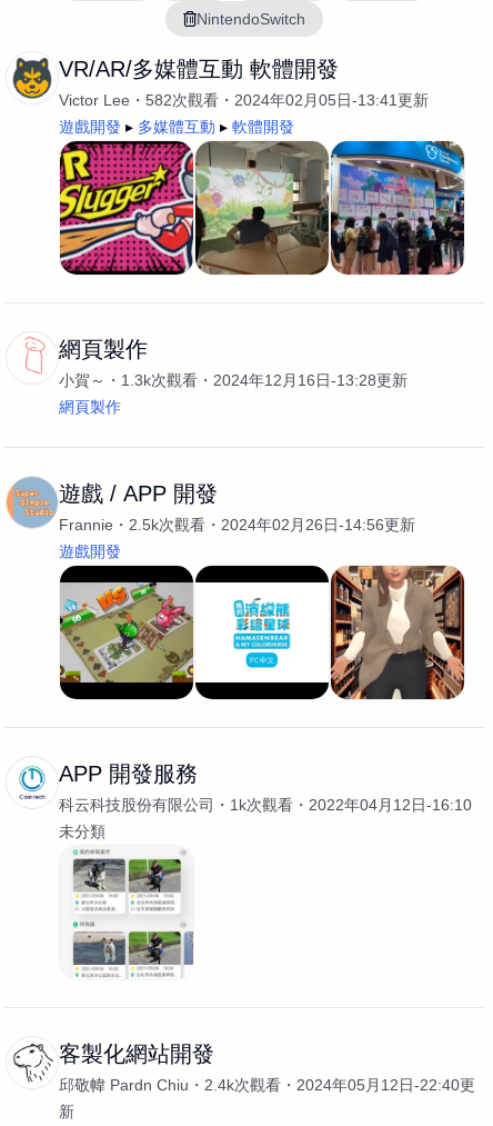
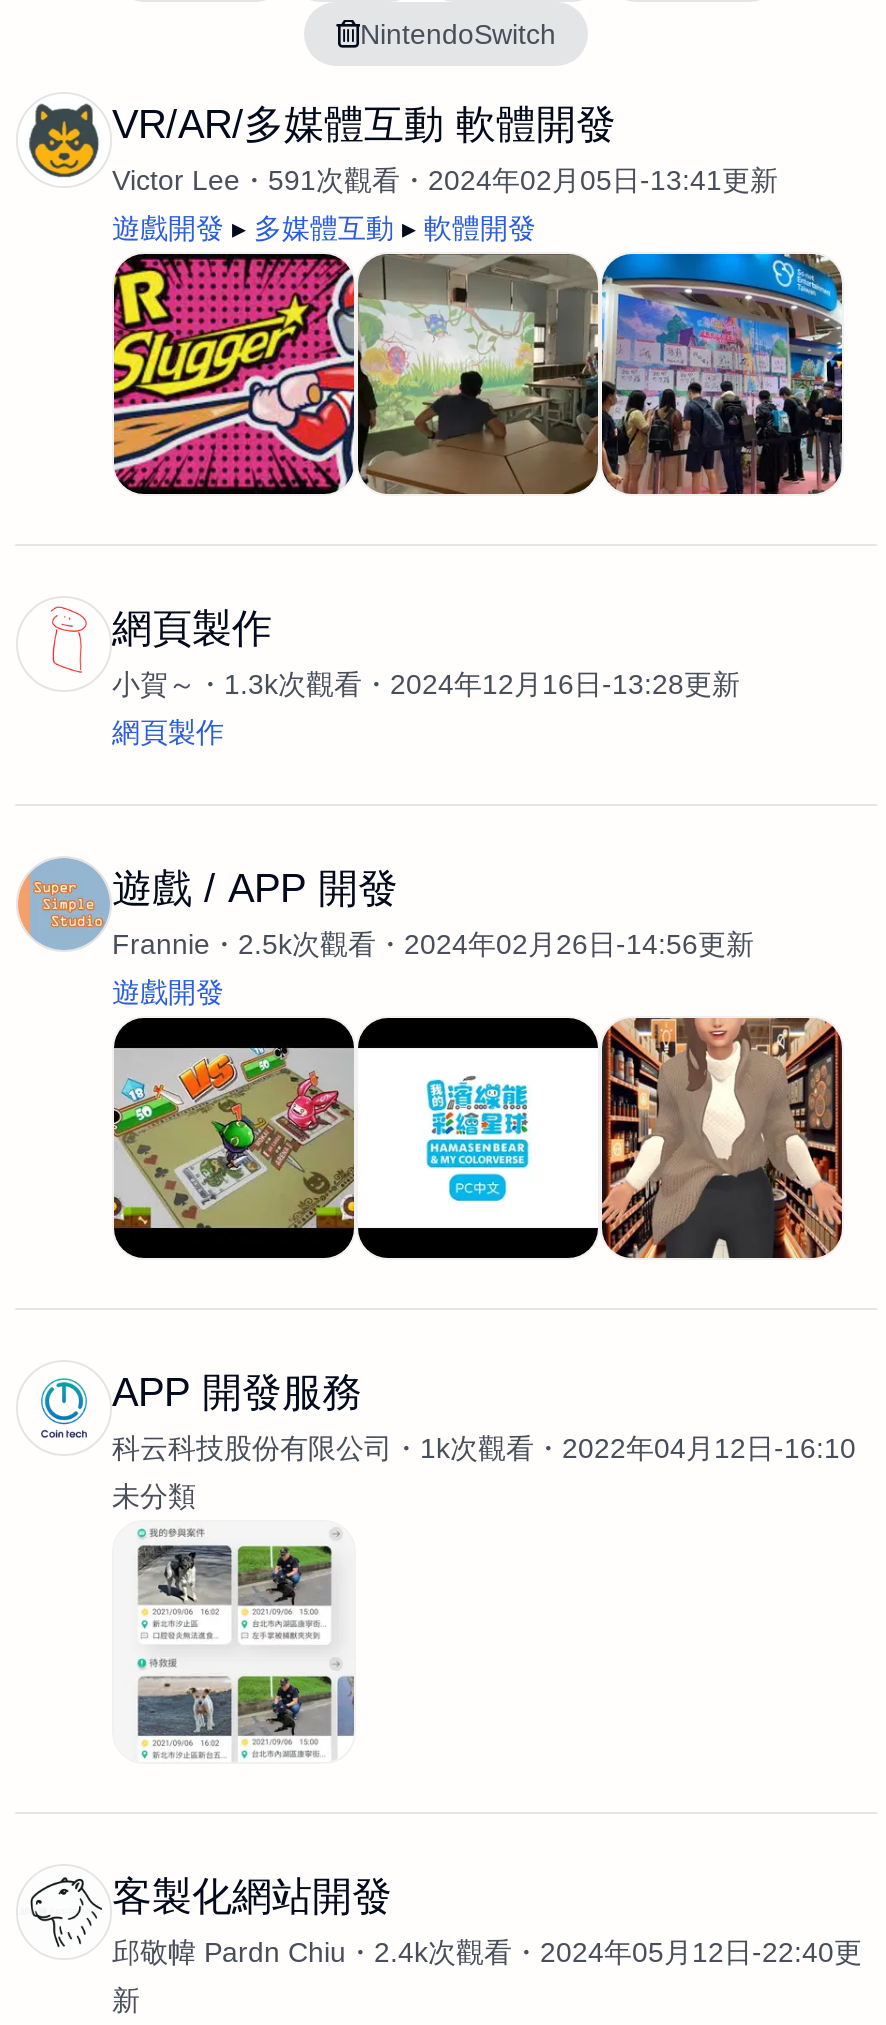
[59,91,429,109] Victor Lee 582次觀看 2024年02月05日-13:41更新 -> [112,164,778,196] Victor Lee 591次觀看 2024年02月05日-13:41更新

